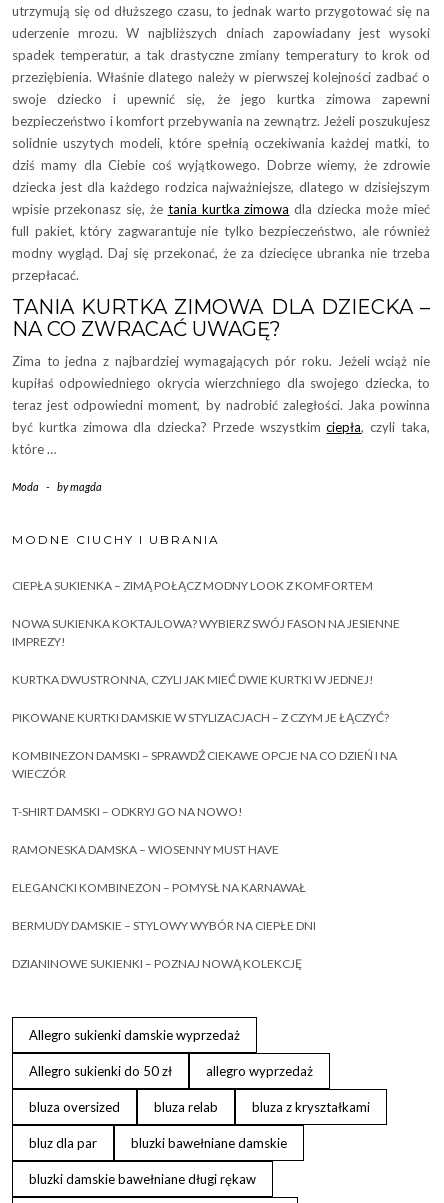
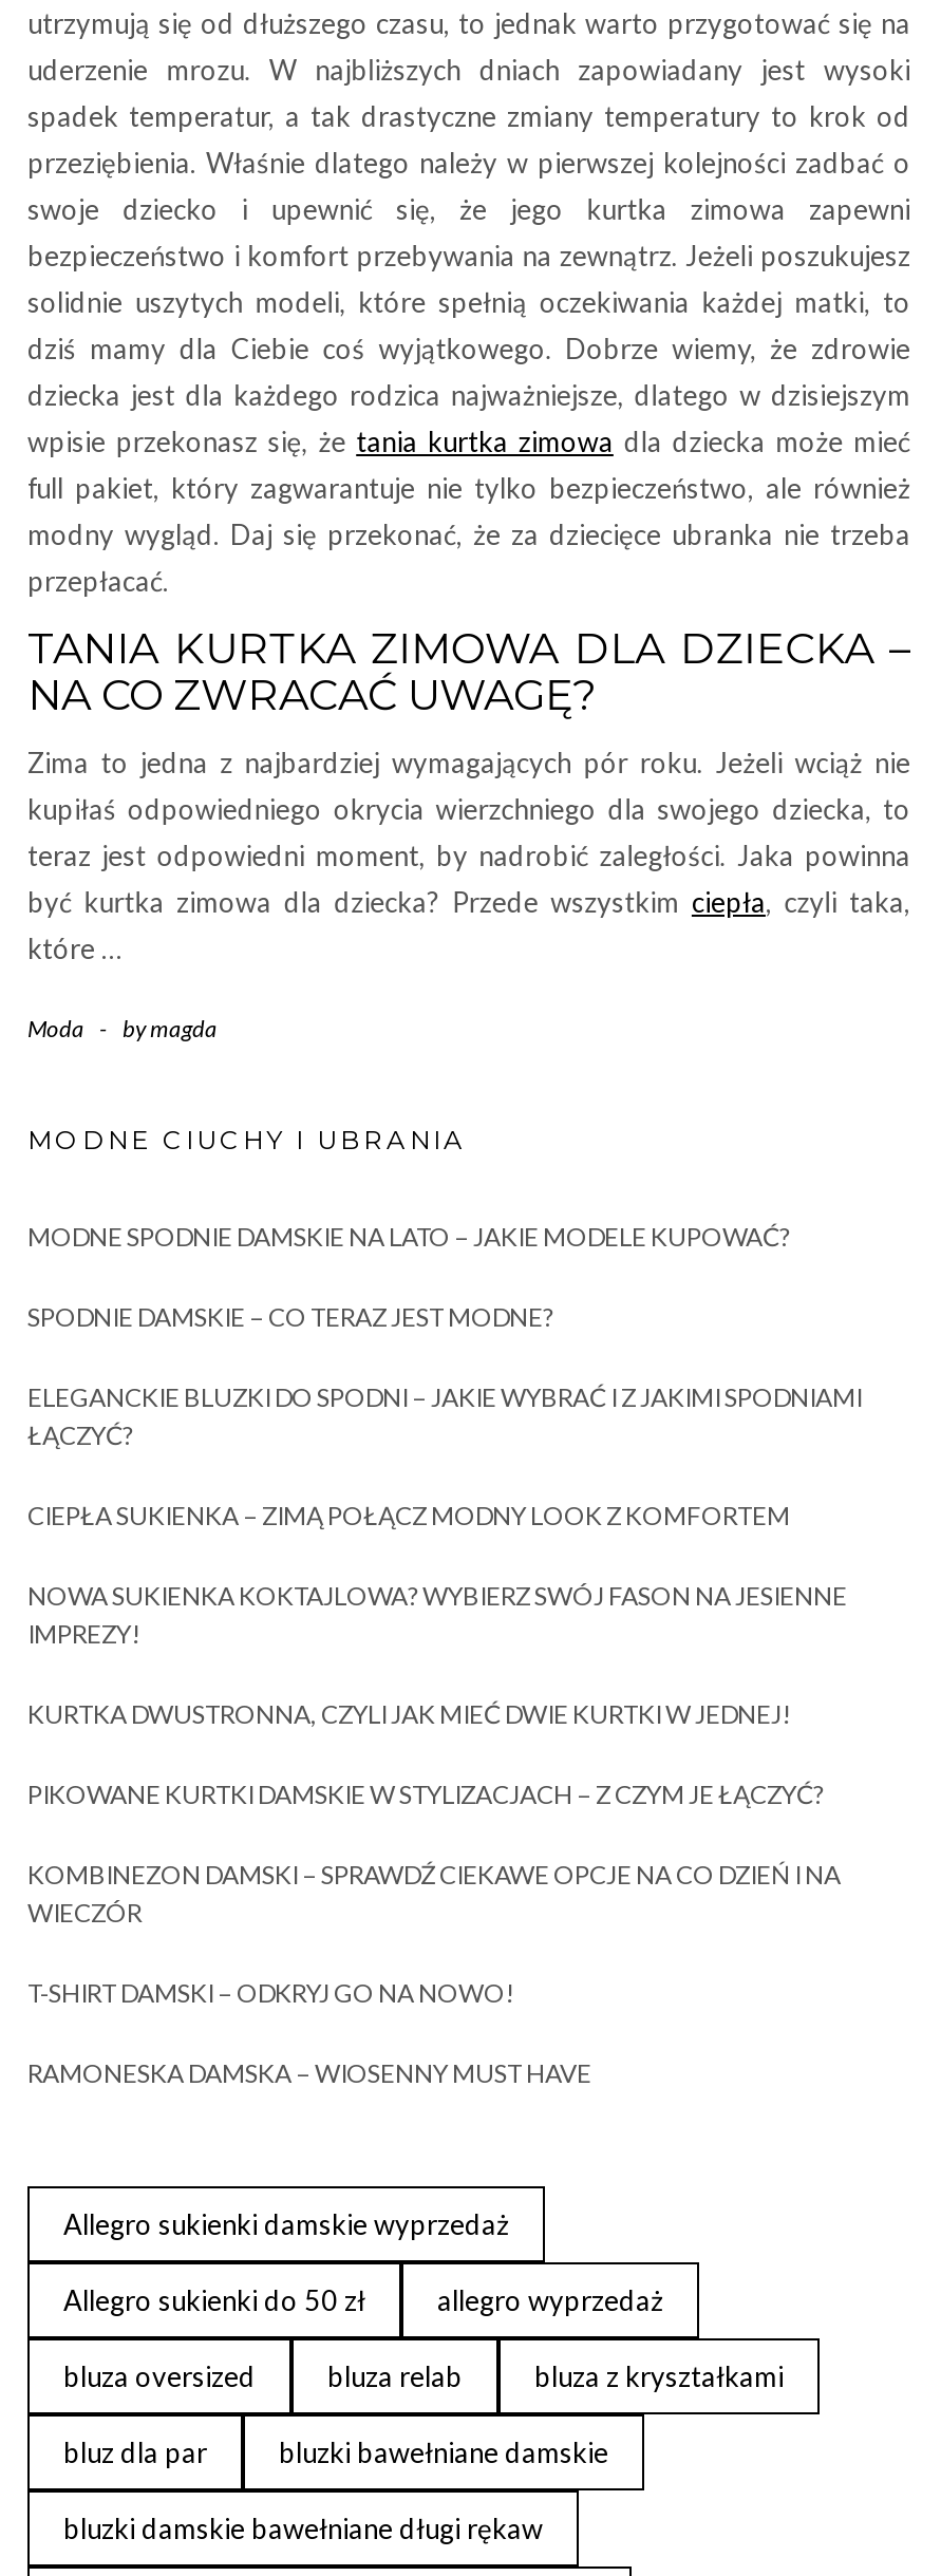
none -> [27,1221,862,1451] MODNE SPODNIE DAMSKIE NA LATO – JAKIE MODELE KUPOWAĆ? | SPODNIE DAMSKIE – CO TERAZ JEST MODNE? | ELEGANCKIE BLUZKI DO SPODNI – JAKIE WYBRAĆ I Z JAKIMI SPODNIAMI | ŁĄCZYĆ?
moved [12,578,400,857] -> [27,1500,847,2089]: CIEPŁA SUKIENKA – ZIMĄ POŁĄCZ MODNY LOOK Z KOMFORTEM | NOWA SUKIENKA KOKTAJLOWA? WYBIERZ SWÓJ FASON NA JESIENNE | IMPREZY! | ... | T-SHIRT DAMSKI – ODKRYJ GO NA NOWO! | RAMONESKA DAMSKA – WIOSENNY MUST HAVE
[12,880,316,971] ELEGANCKI KOMBINEZON – POMYSŁ NA KARNAWAŁ | BERMUDY DAMSKIE – STYLOWY WYBÓR NA CIEPŁE DNI | DZIANINOWE SUKIENKI – POZNAJ NOWĄ KOLEKCJĘ -> none

